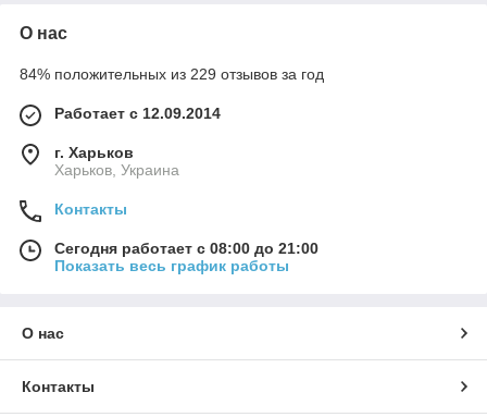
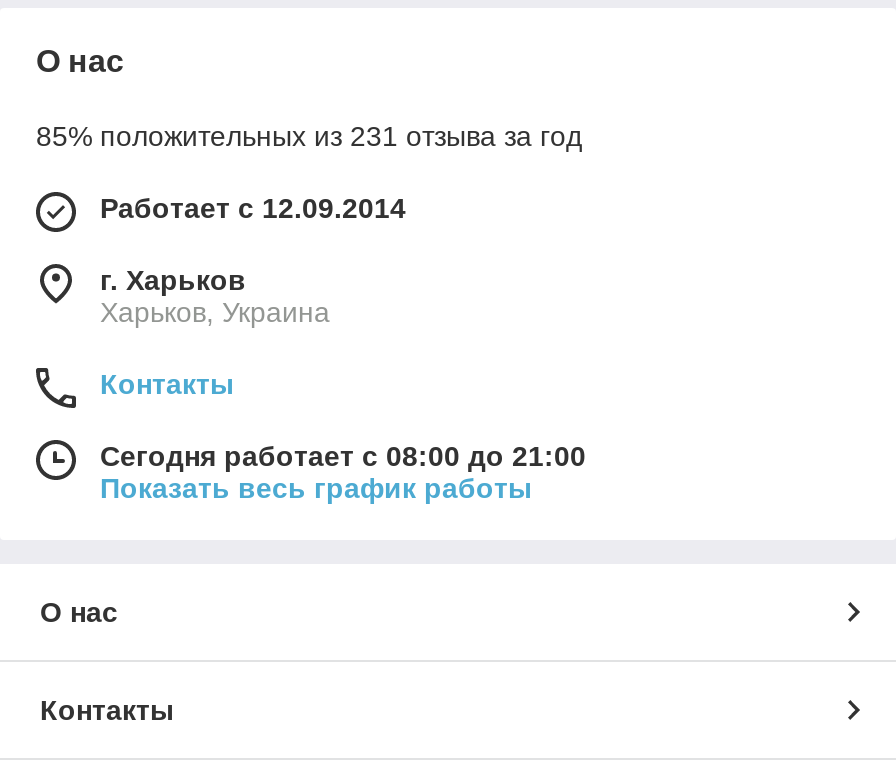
[20,66,324,83] 84% положительных из 229 отзывов за год -> [36,121,582,153] 85% положительных из 231 отзыва за год

